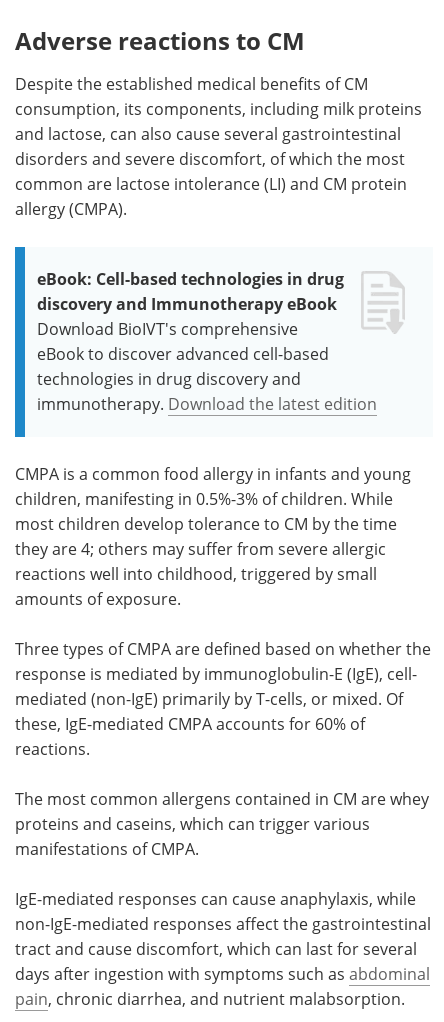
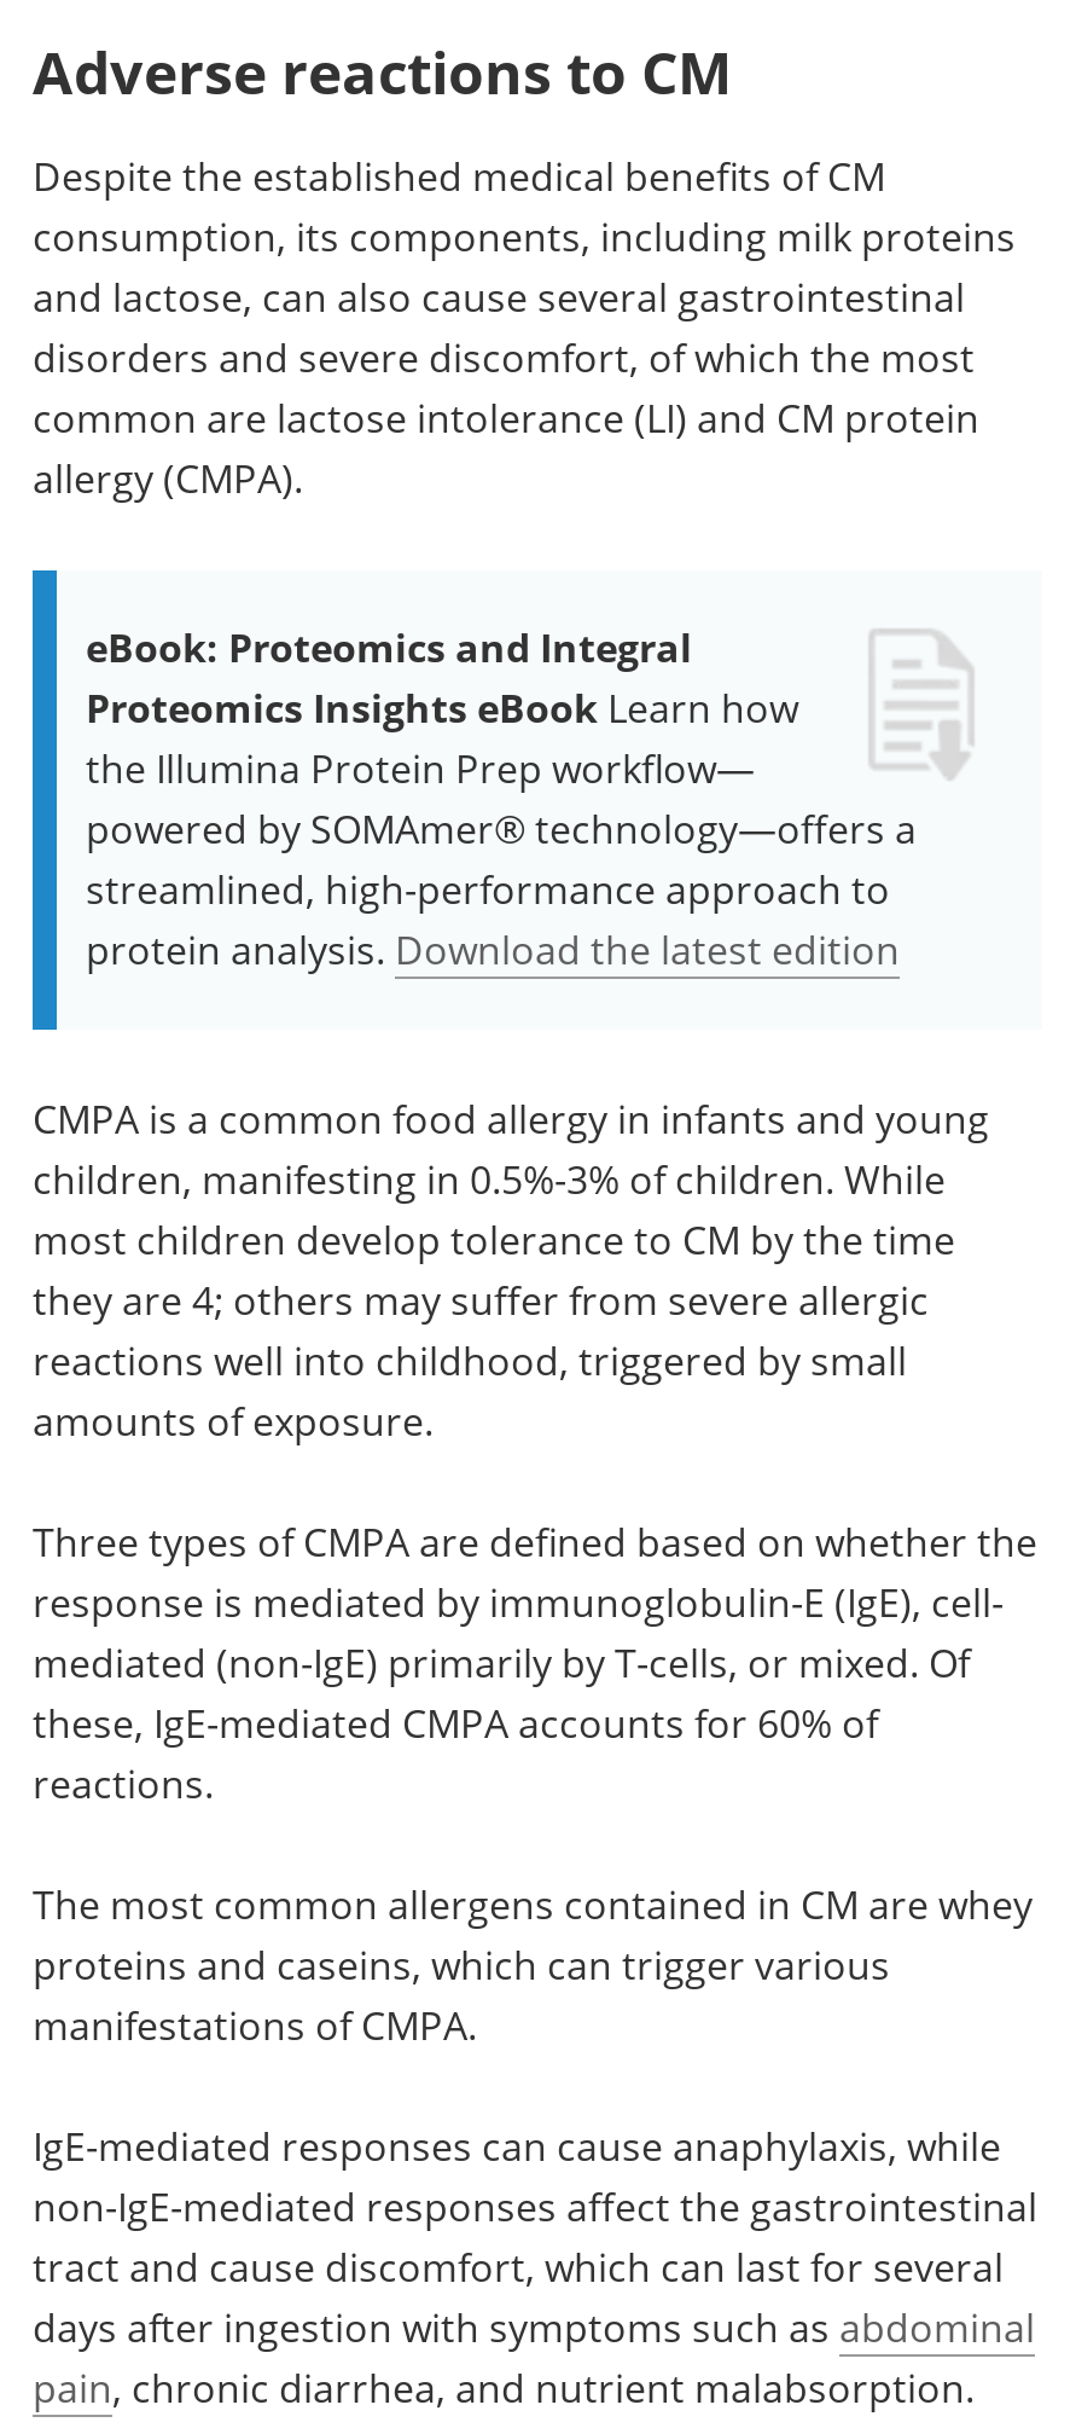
[37,268,377,415] eBook: Cell-based technologies in drug | discovery and Immunotherapy eBook | Download BioIVT's comprehensive | eBook to discover advanced cell-based | technologies in drug discovery and | immunotherapy. Download the latest edition -> [86,621,917,976] eBook: Proteomics and Integral | Proteomics Insights eBook Learn how | the Illumina Protein Prep workflow— | powered by SOMAmer® technology—offers a | streamlined, high-performance approach to | protein analysis. Download the latest edition

